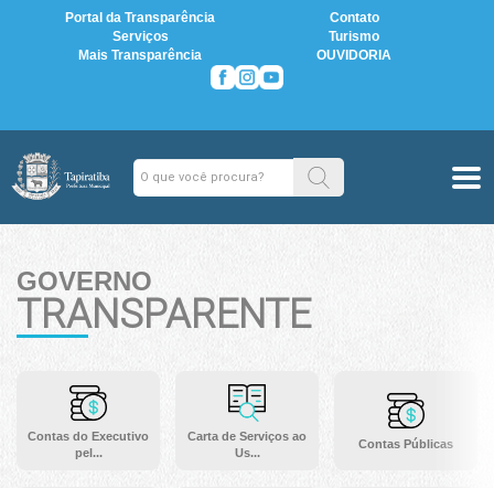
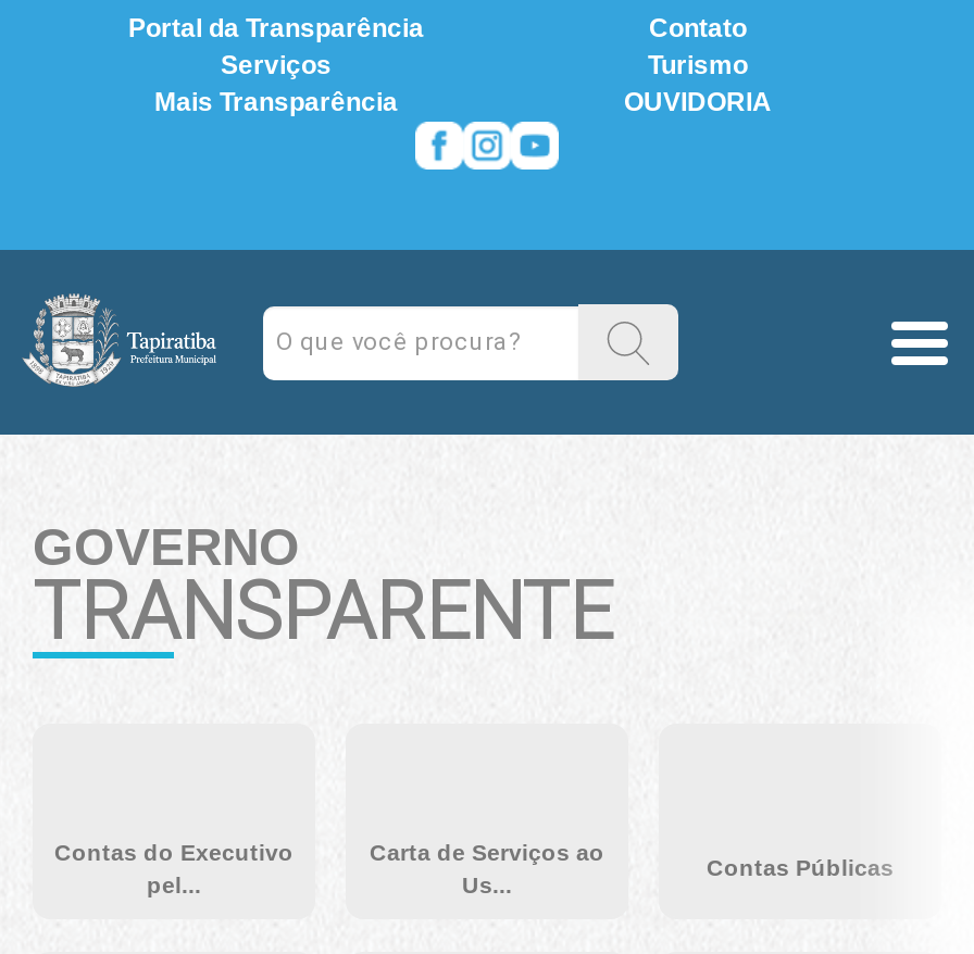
[68,384,108,422] [image] -> none
[227,383,267,423] [image] -> none
[386,392,426,429] [image] -> none

